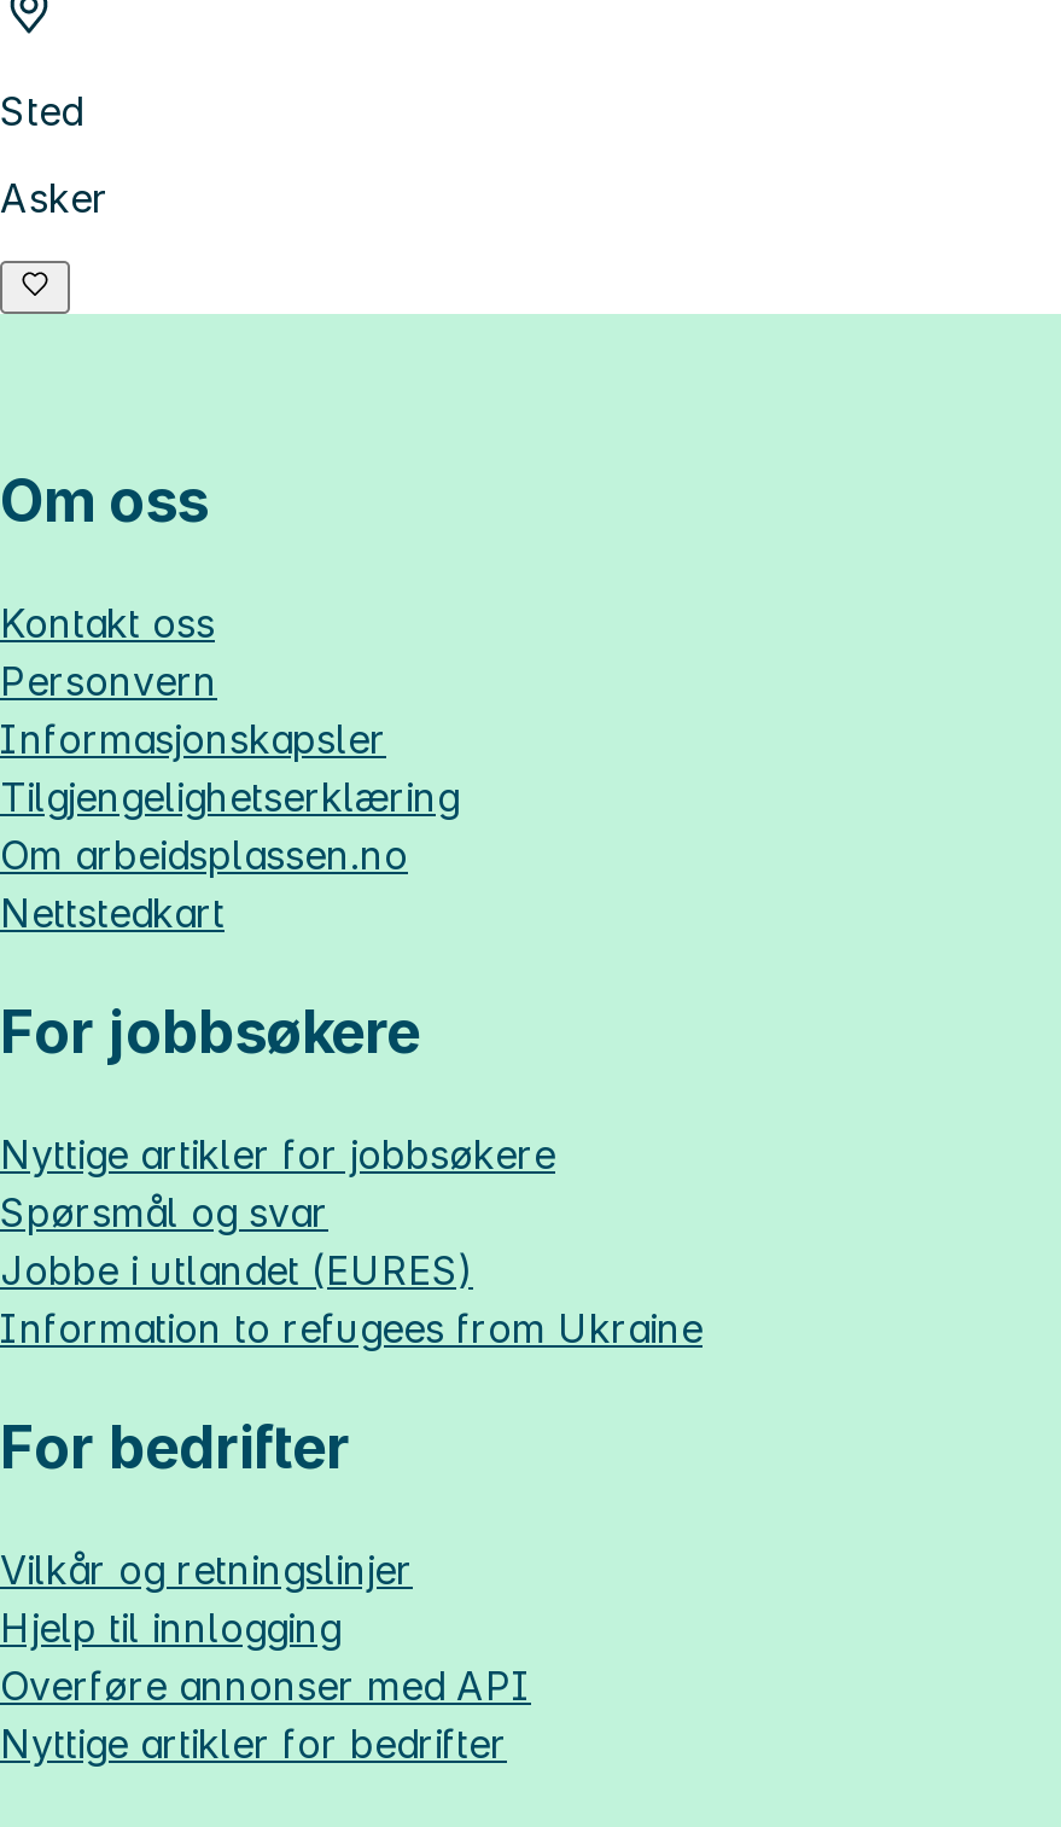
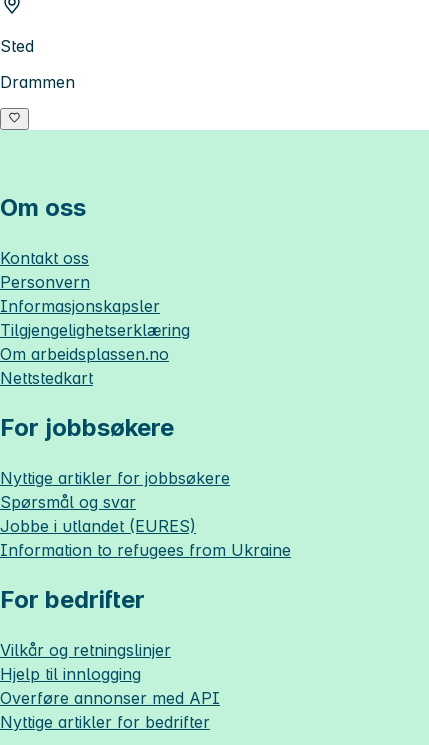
[0,174,109,222] Asker -> [0,72,75,92] Drammen

